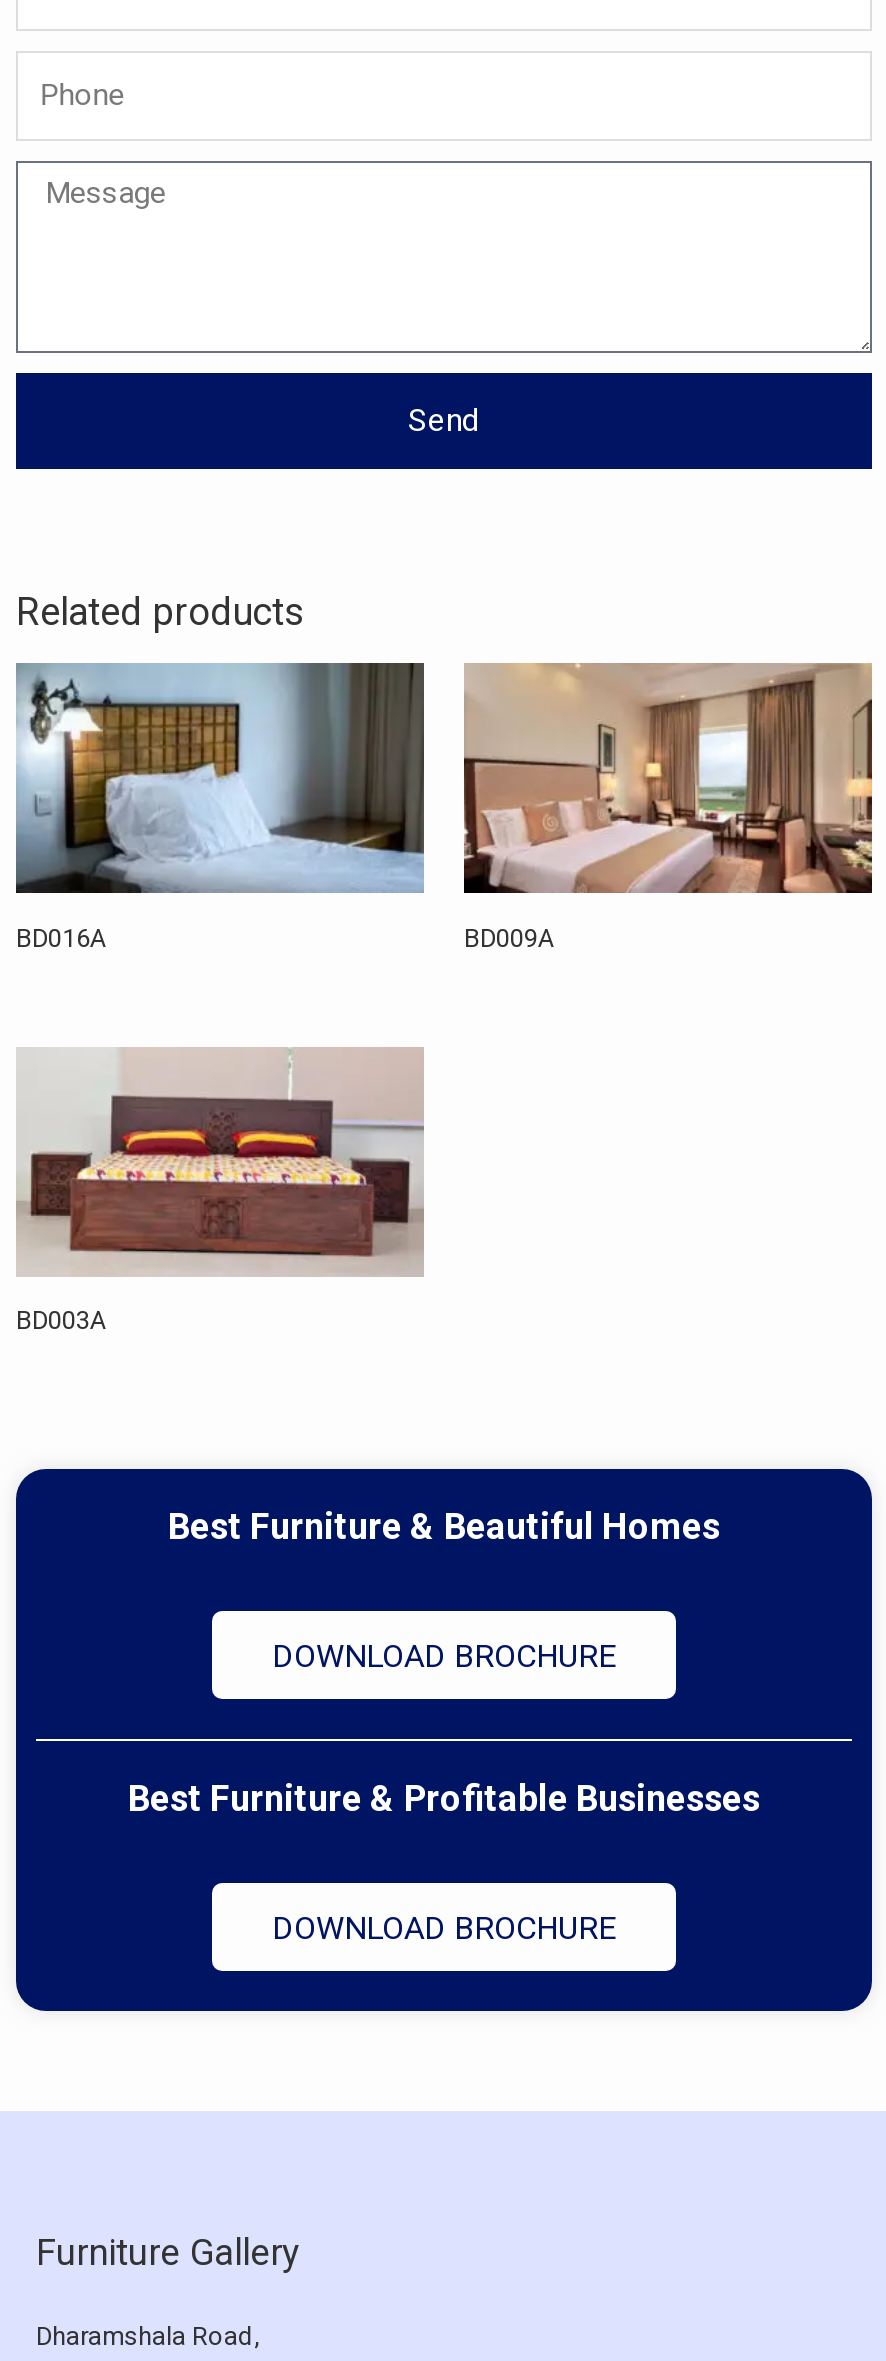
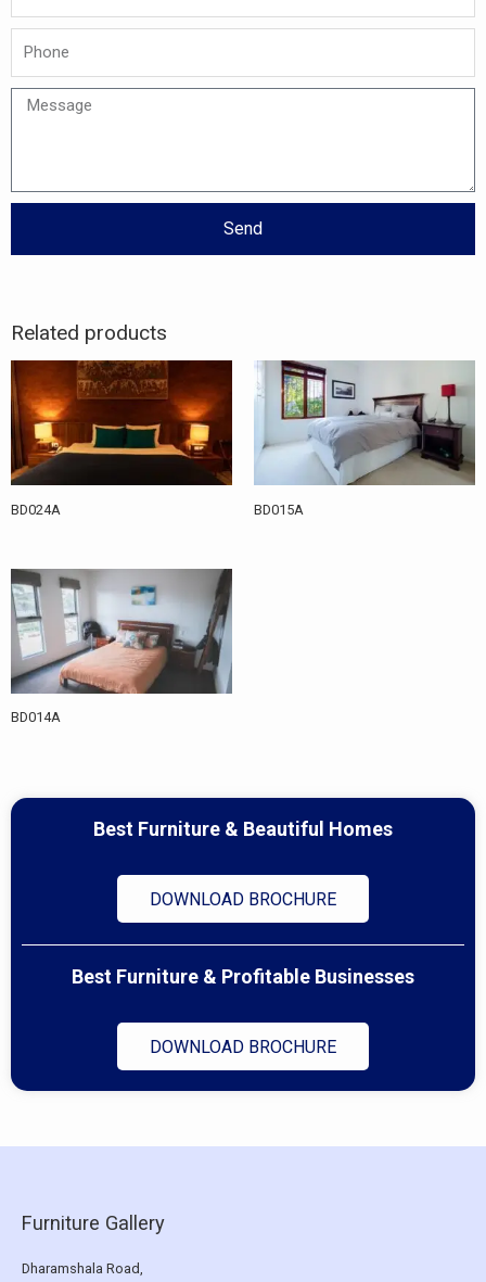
[14,661,556,952] [image] | BD016A | BD009A -> [10,359,304,517] [image] | BD024A | BD015A
[462,663,874,895] [image] -> [254,359,476,485] [image]
[16,1049,424,1335] [image] | BD003A -> [10,568,232,725] [image] | BD014A

